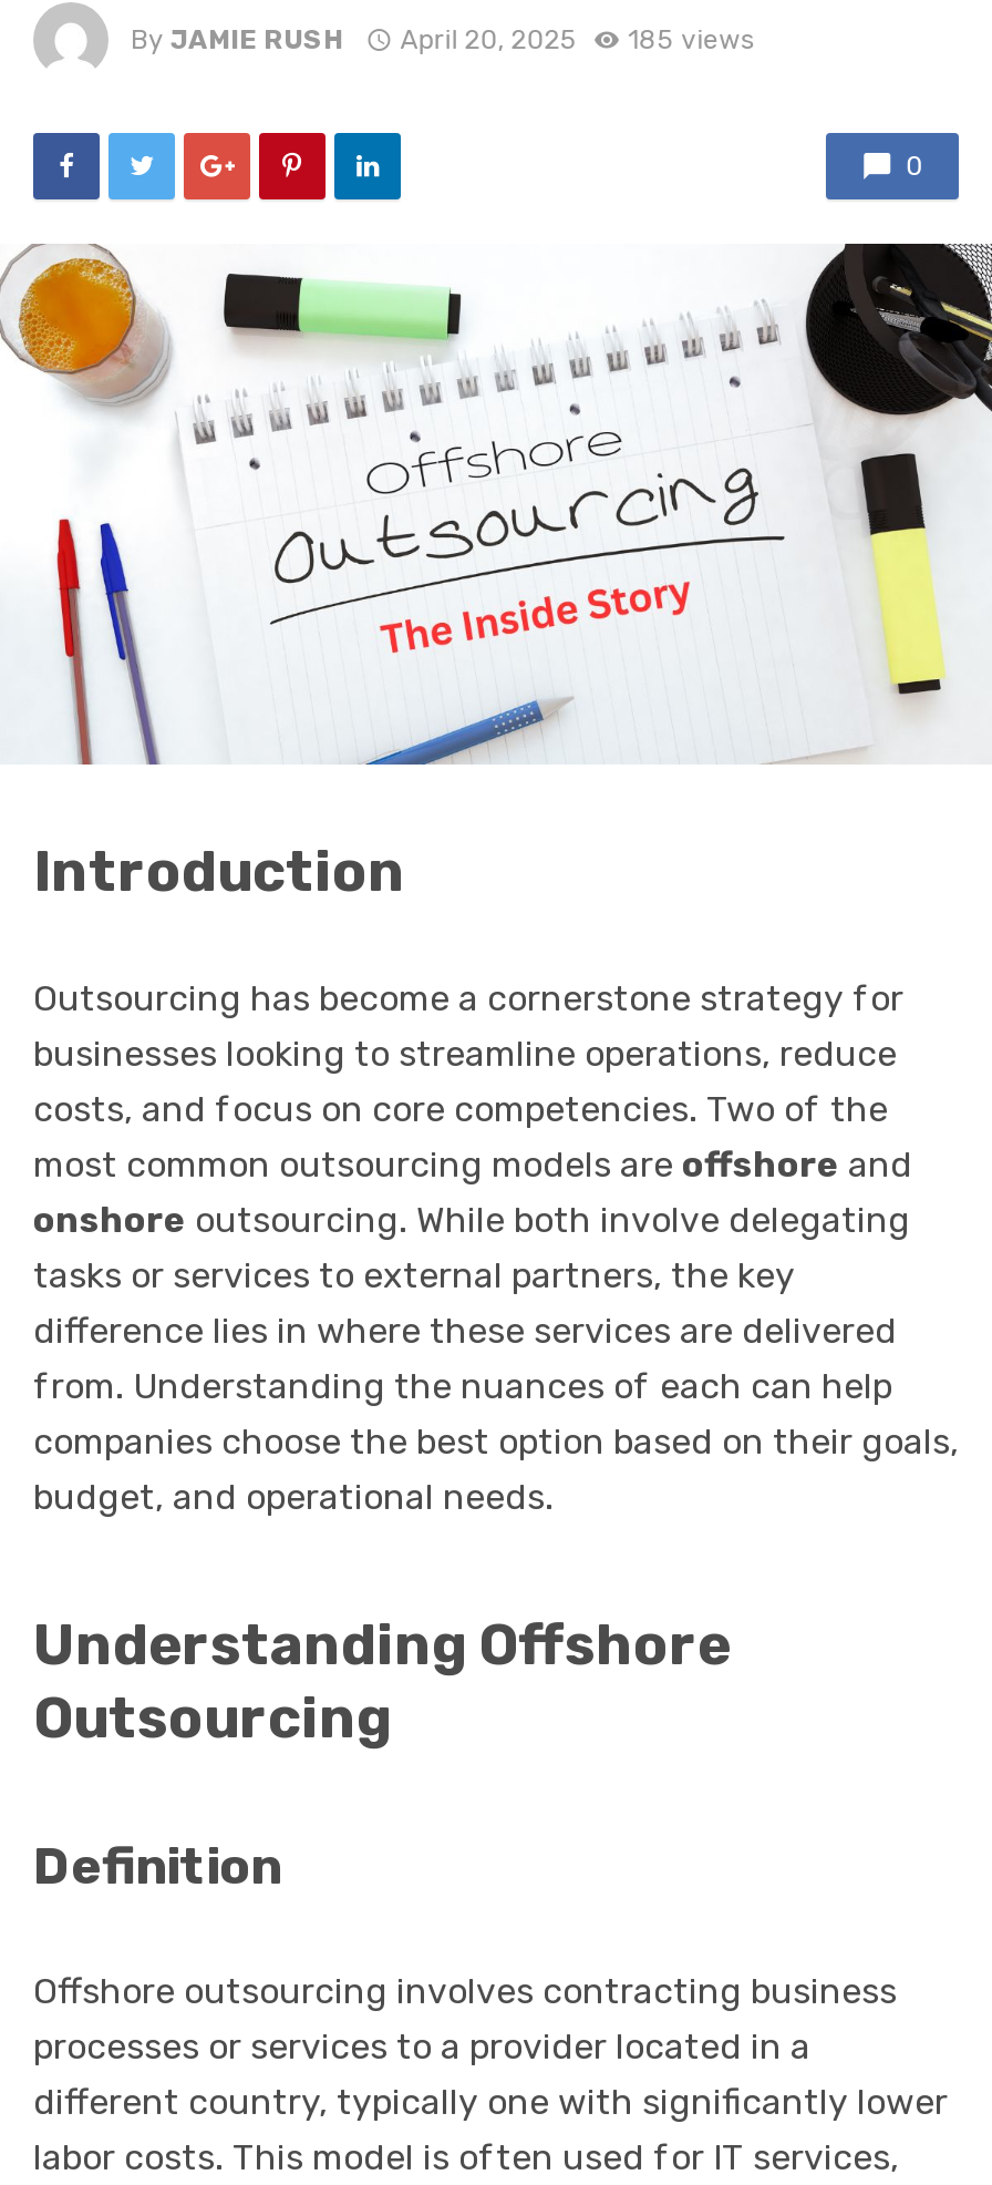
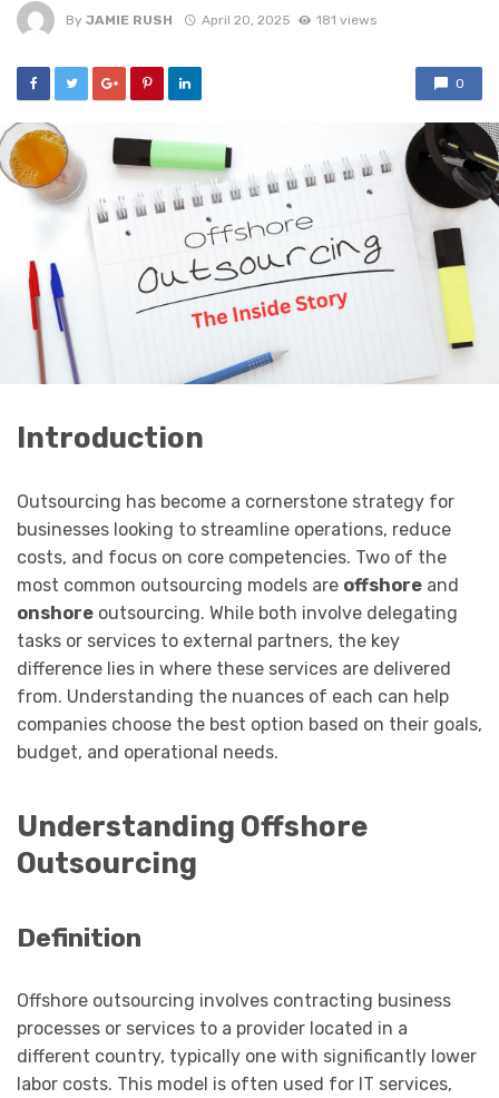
[131,23,754,55] By JAMIE RUSH April 20, 2025 185 views -> [66,12,376,27] By JAMIE RUSH April 20, 2025 181 views

